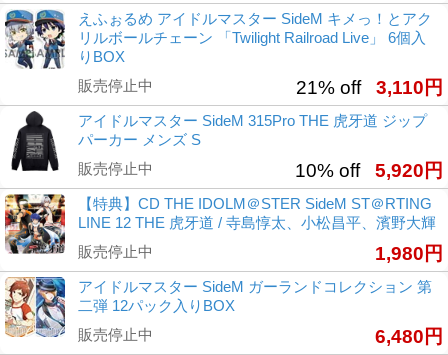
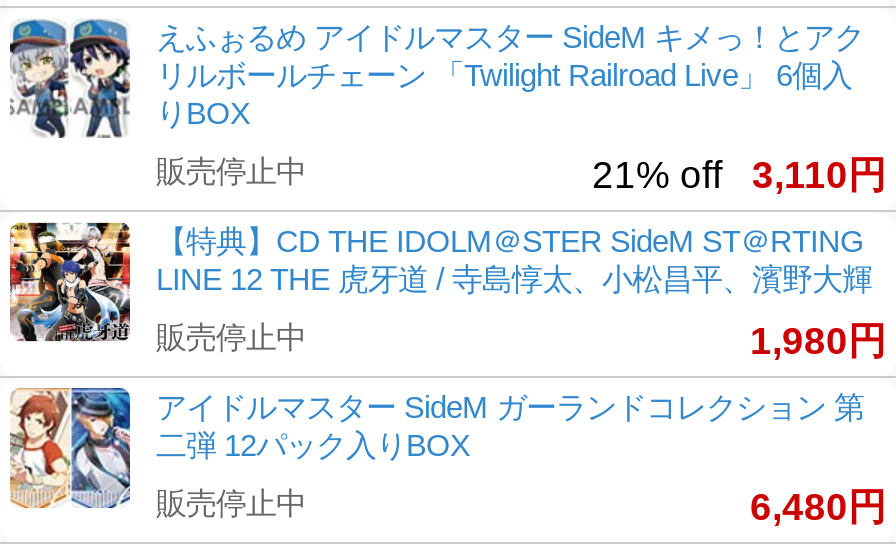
[6,111,443,181] [image] | アイドルマスター SideM 315Pro THE 虎牙道 ジップ | パーカー メンズ S | 販売停止中 | 10% off 5,920円 -> none

